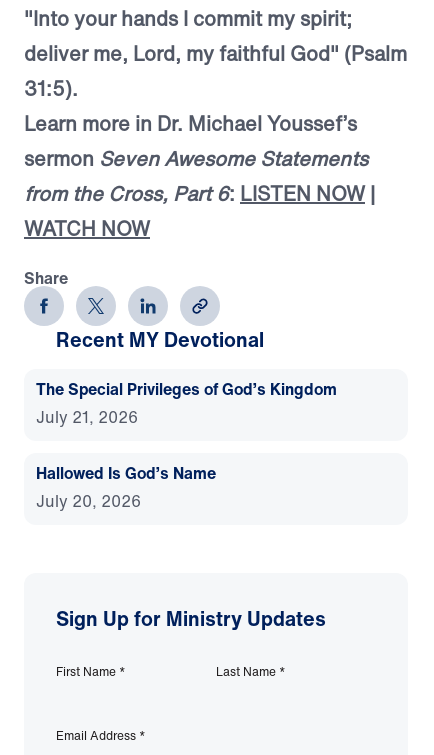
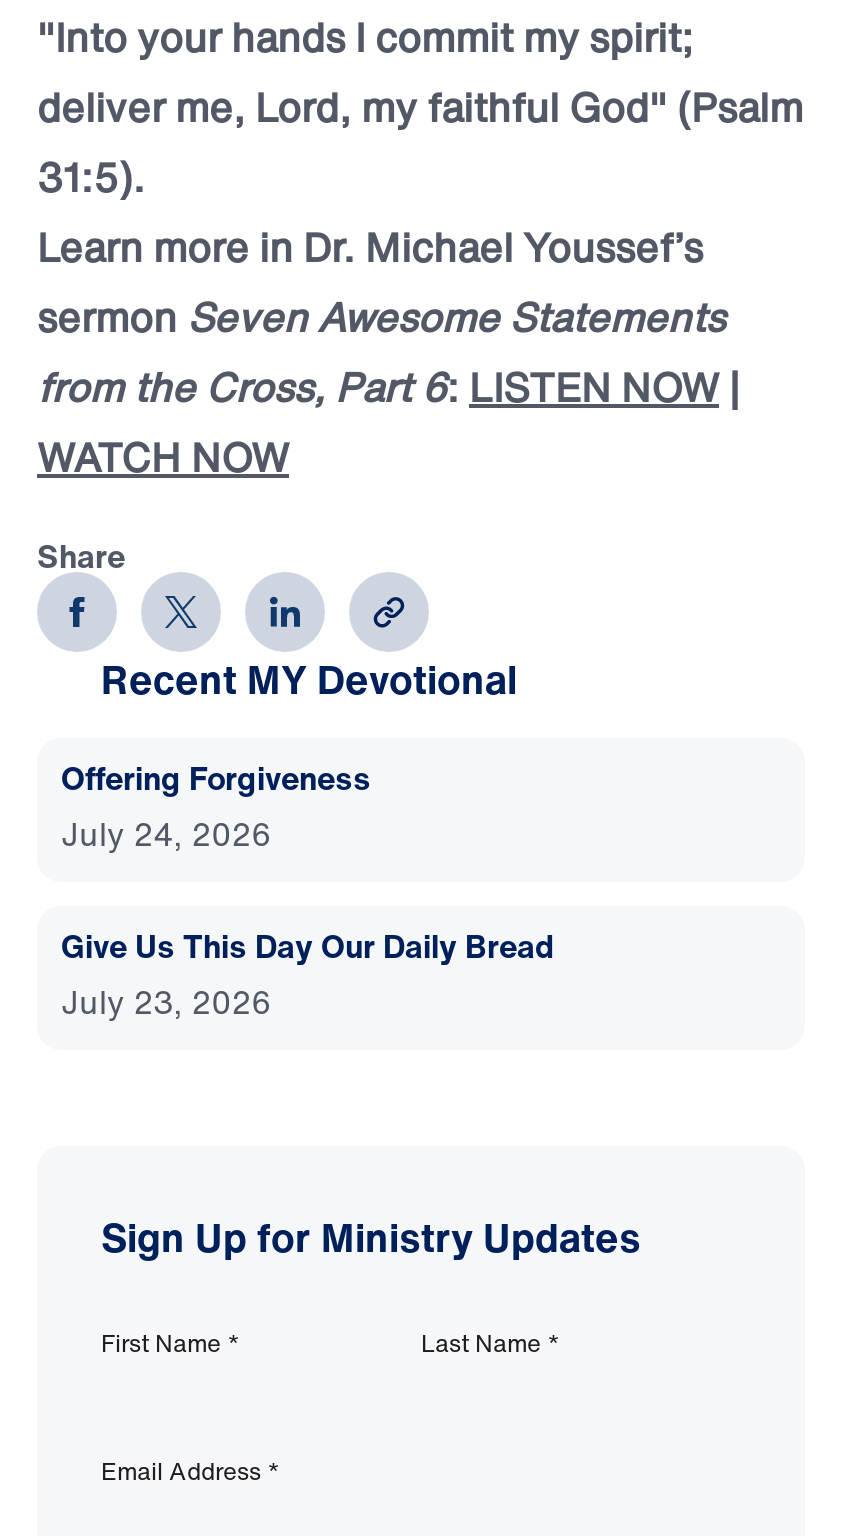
[36,377,337,429] The Special Privileges of God’s Kingdom | July 21, 2026 -> [61,753,371,857] Offering Forgiveness | July 24, 2026
[36,461,216,513] Hallowed Is God’s Name | July 20, 2026 -> [61,921,555,1025] Give Us This Day Our Daily Bread | July 23, 2026

